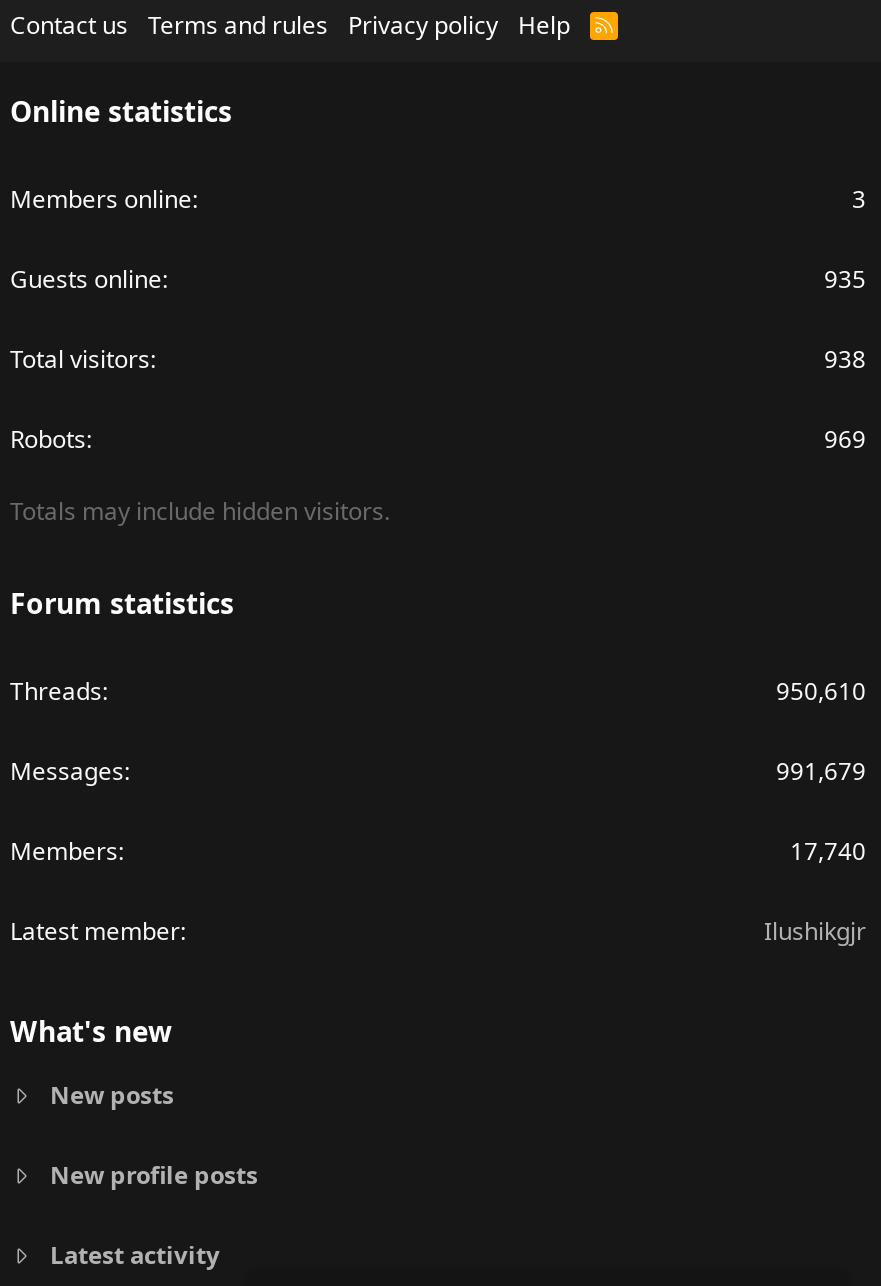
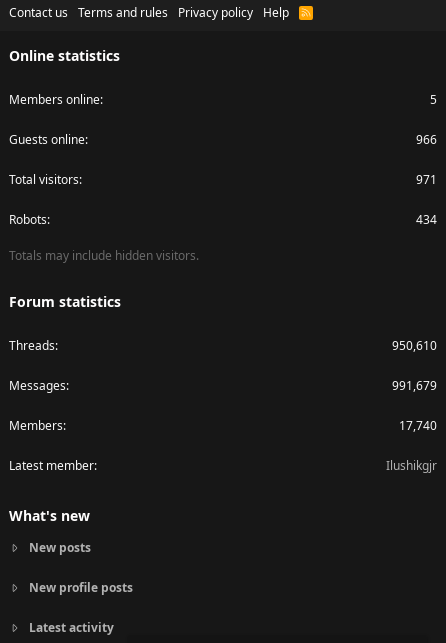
[852,182,866,216] 3 -> [430,91,437,108] 5
[824,262,866,296] 935 -> [416,131,437,148] 966
[824,342,866,376] 938 -> [416,171,437,188] 971
[824,422,866,456] 969 -> [416,211,437,228] 434

